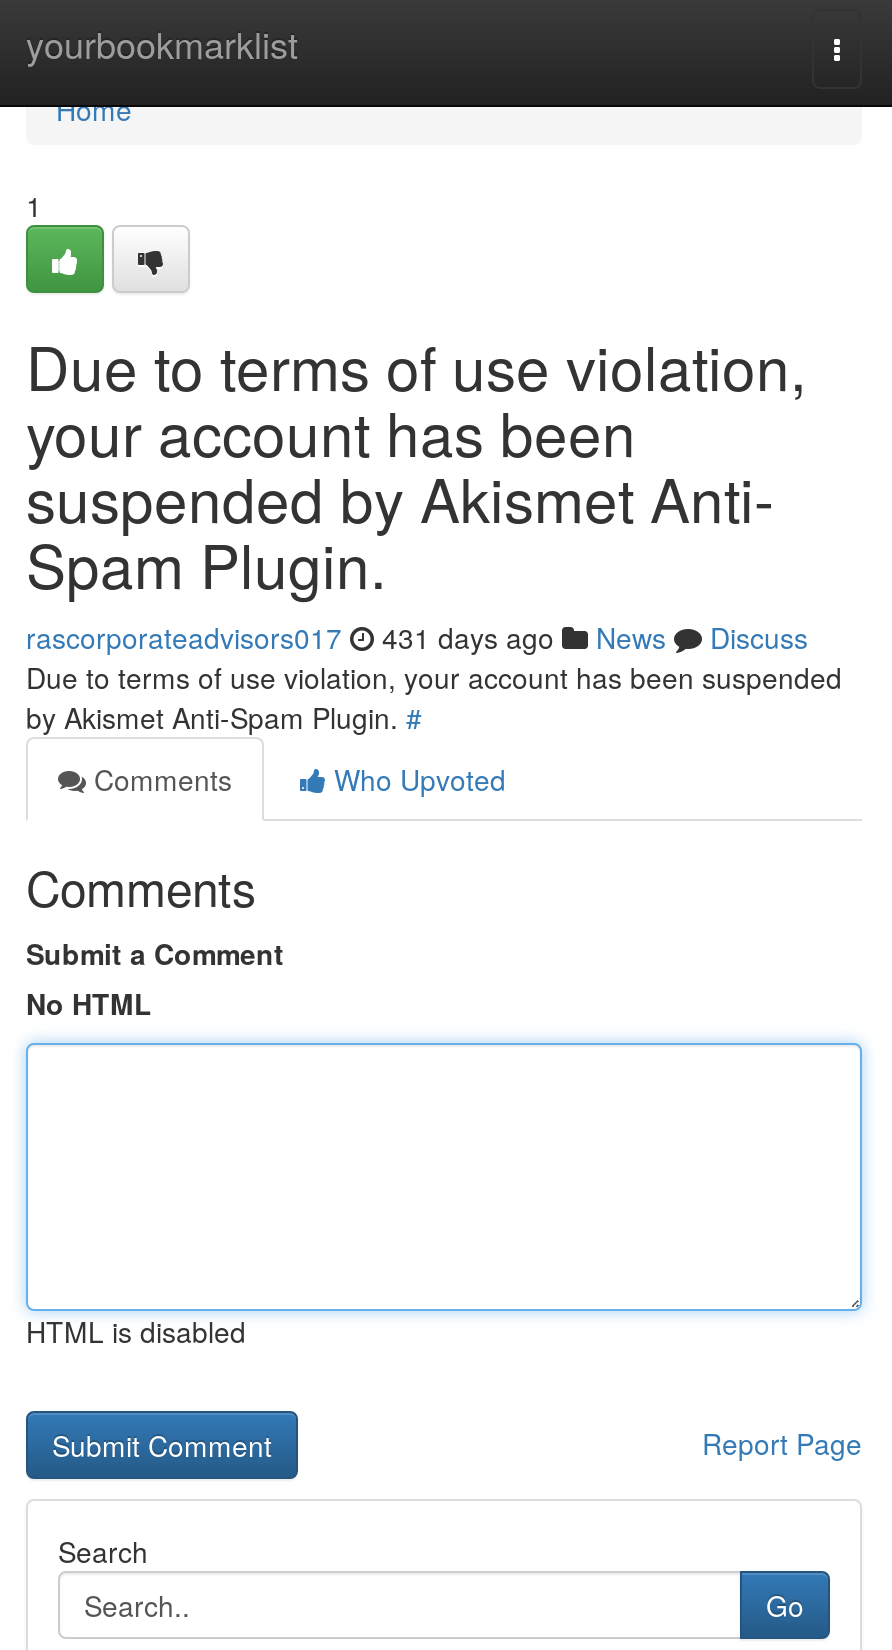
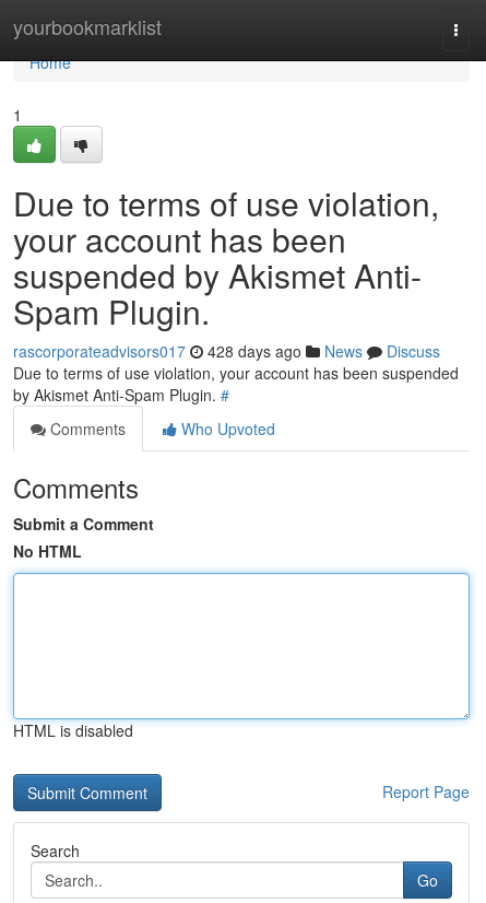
[26,617,808,657] rascorporateadvisors017 431 days ago News Discuss -> [13,340,440,362] rascorporateadvisors017 428 days ago News Discuss

